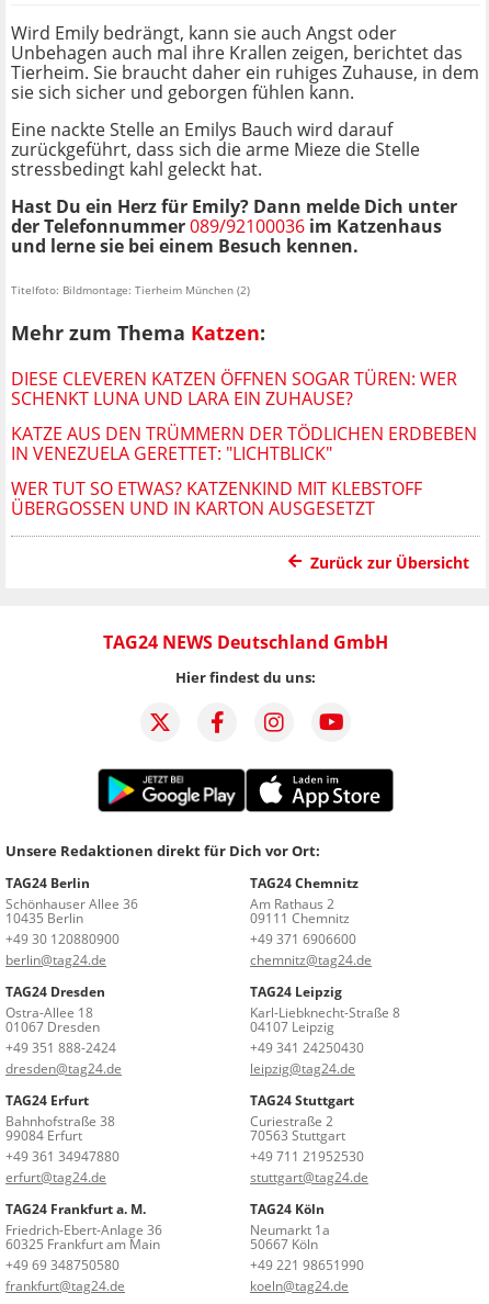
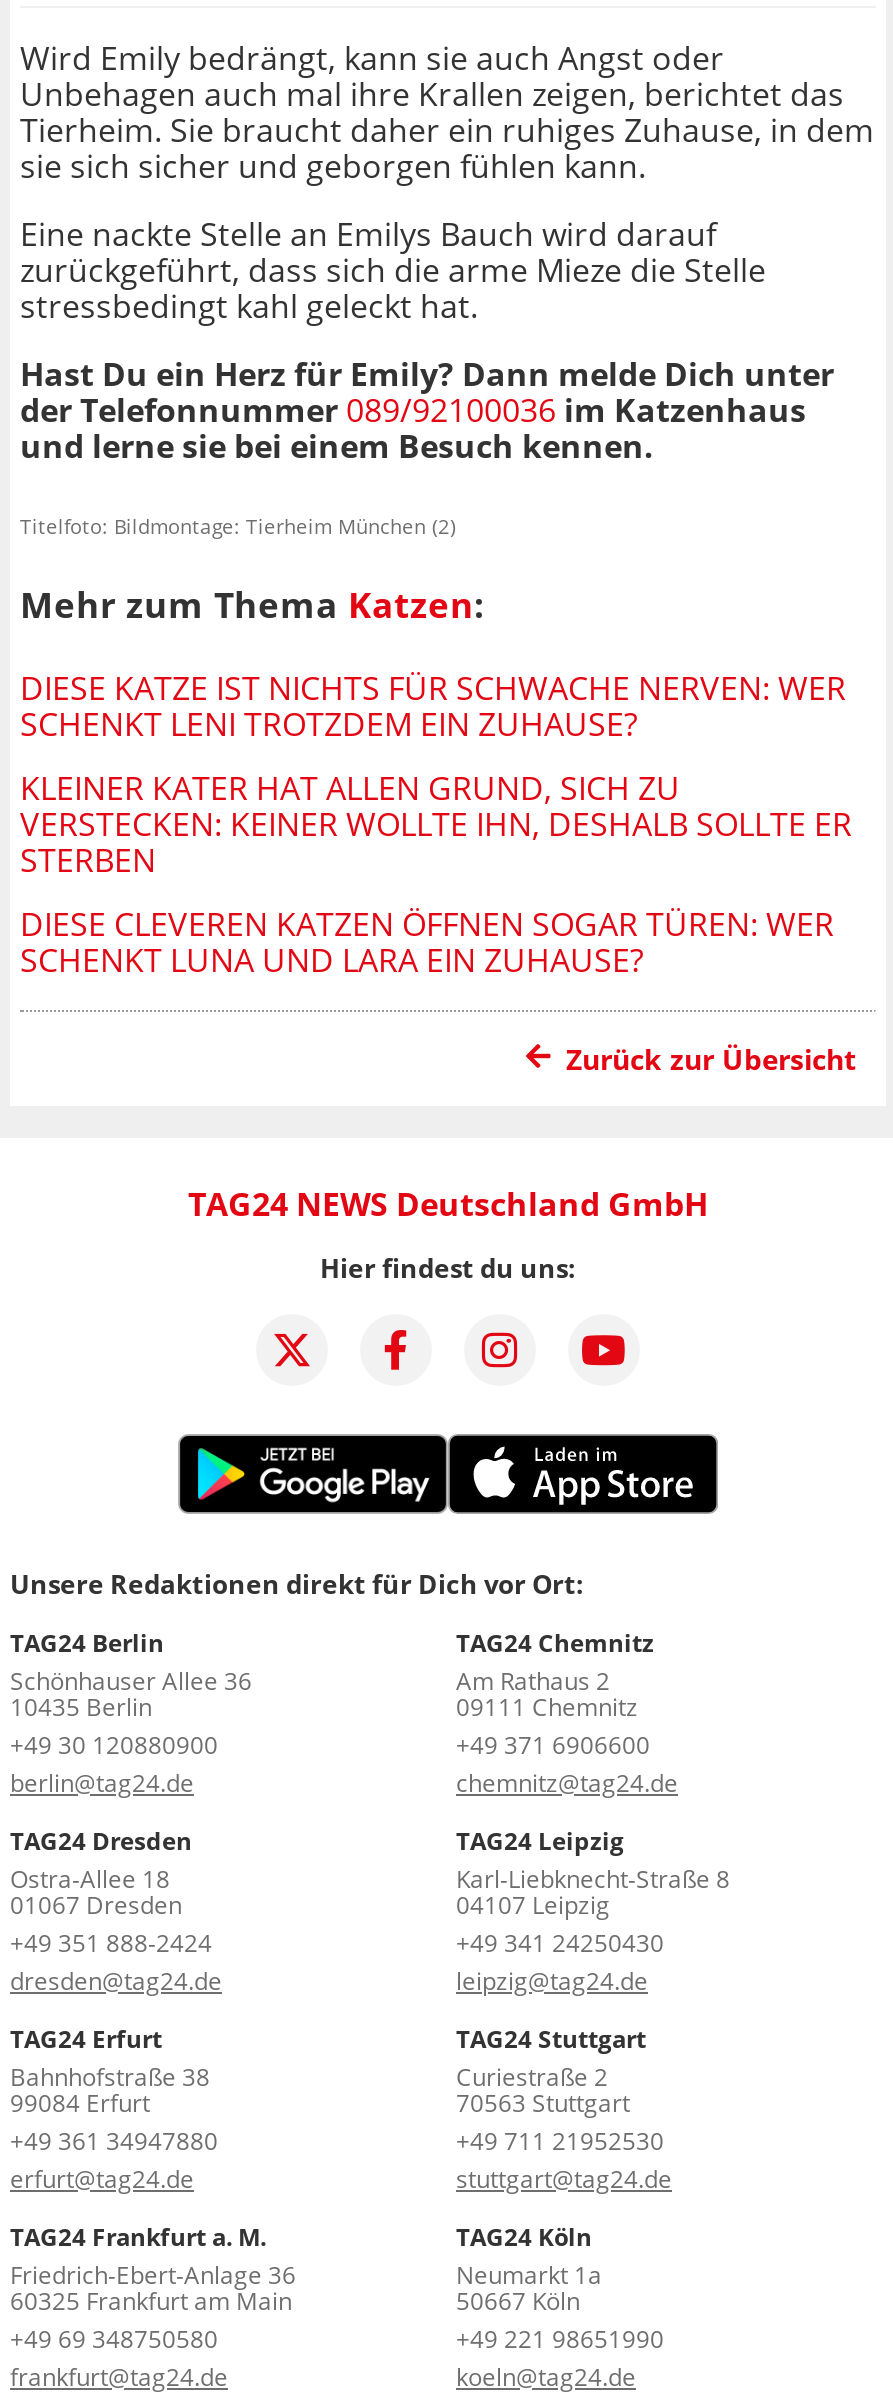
none -> [20,667,852,883] DIESE KATZE IST NICHTS FÜR SCHWACHE NERVEN: WER | SCHENKT LENI TROTZDEM EIN ZUHAUSE? | KLEINER KATER HAT ALLEN GRUND, SICH ZU | VERSTECKEN: KEINER WOLLTE IHN, DESHALB SOLLTE ER | STERBEN
moved [11,367,457,411] -> [20,903,834,983]: DIESE CLEVEREN KATZEN ÖFFNEN SOGAR TÜREN: WER | SCHENKT LUNA UND LARA EIN ZUHAUSE?
[11,422,477,521] KATZE AUS DEN TRÜMMERN DER TÖDLICHEN ERDBEBEN | IN VENEZUELA GERETTET: "LICHTBLICK" | WER TUT SO ETWAS? KATZENKIND MIT KLEBSTOFF | ÜBERGOSSEN UND IN KARTON AUSGESETZT -> none

